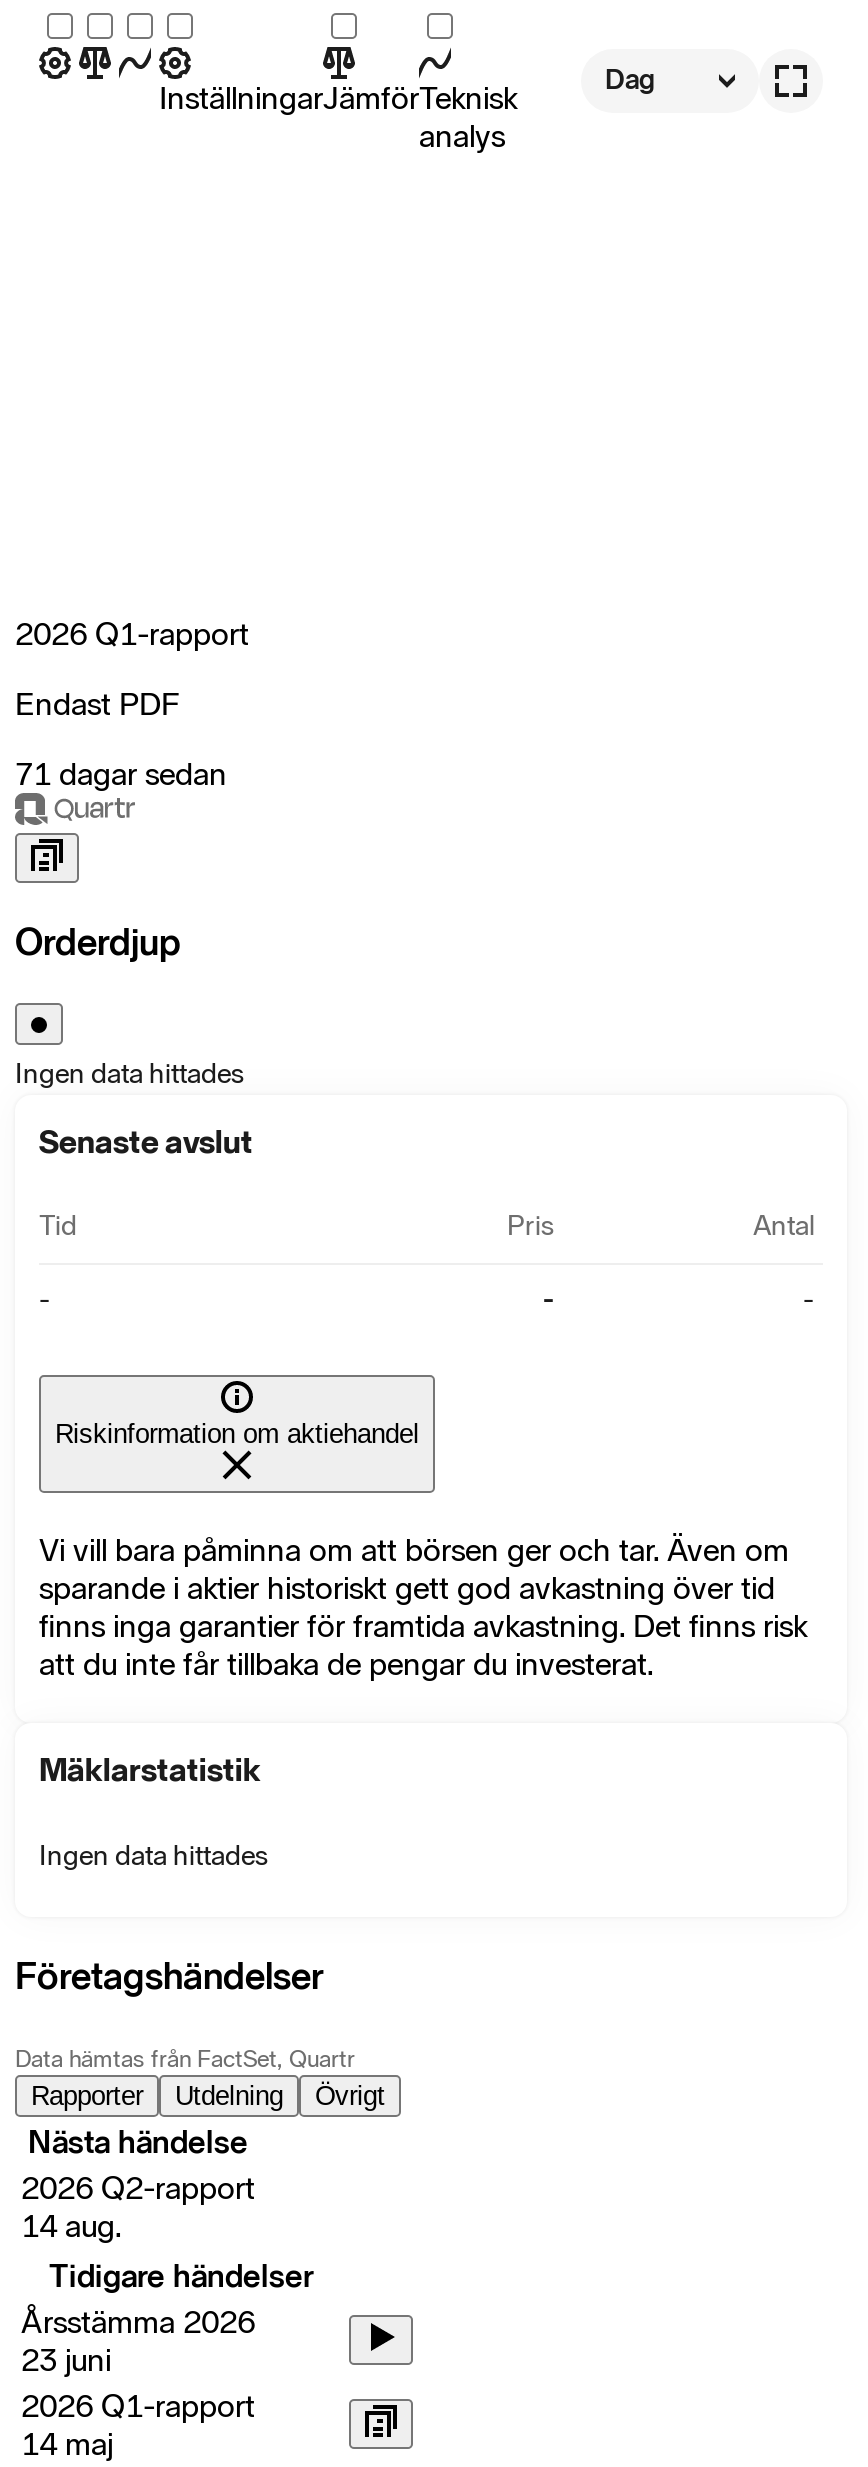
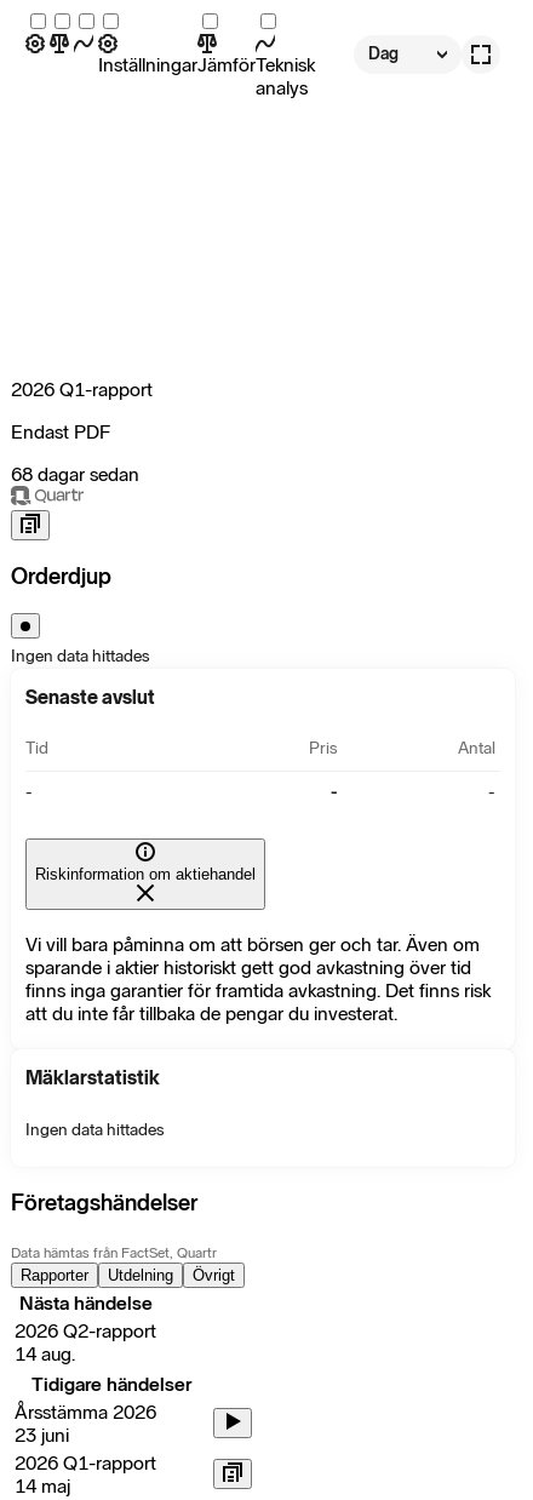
[15,755,227,793] 71 dagar sedan -> [11,463,139,486] 68 dagar sedan

